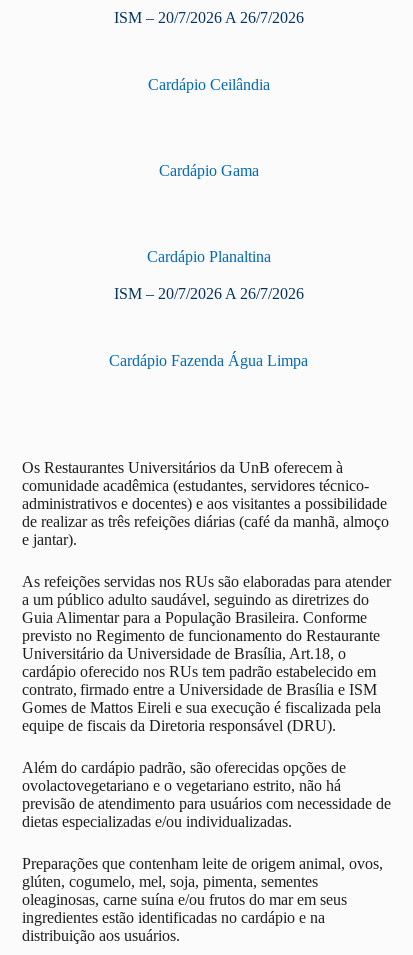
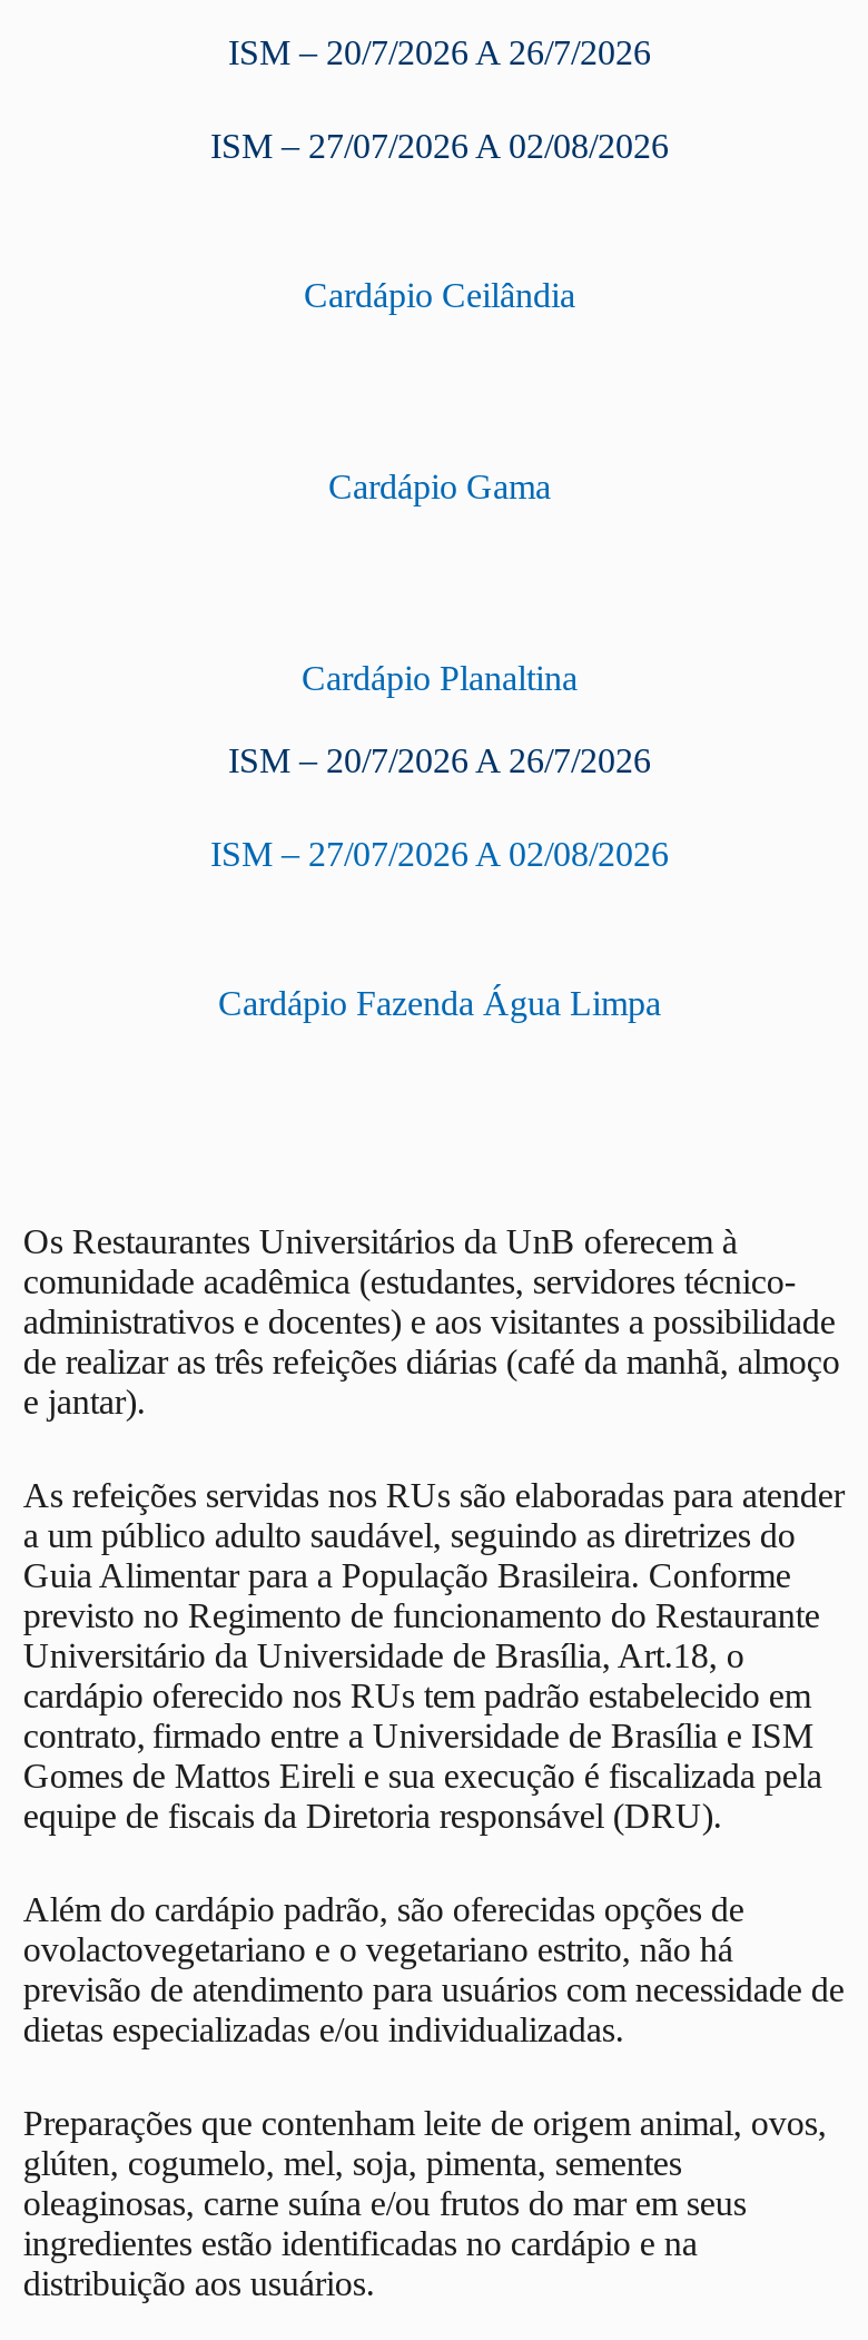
none -> [210,127,669,165] ISM – 27/07/2026 A 02/08/2026
none -> [210,835,669,873] ISM – 27/07/2026 A 02/08/2026

